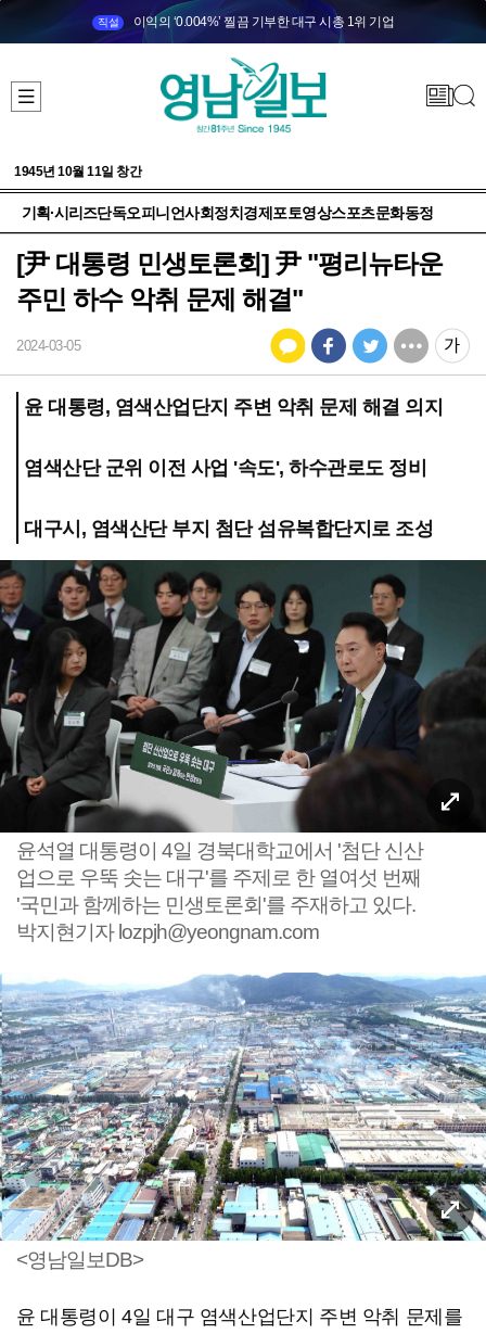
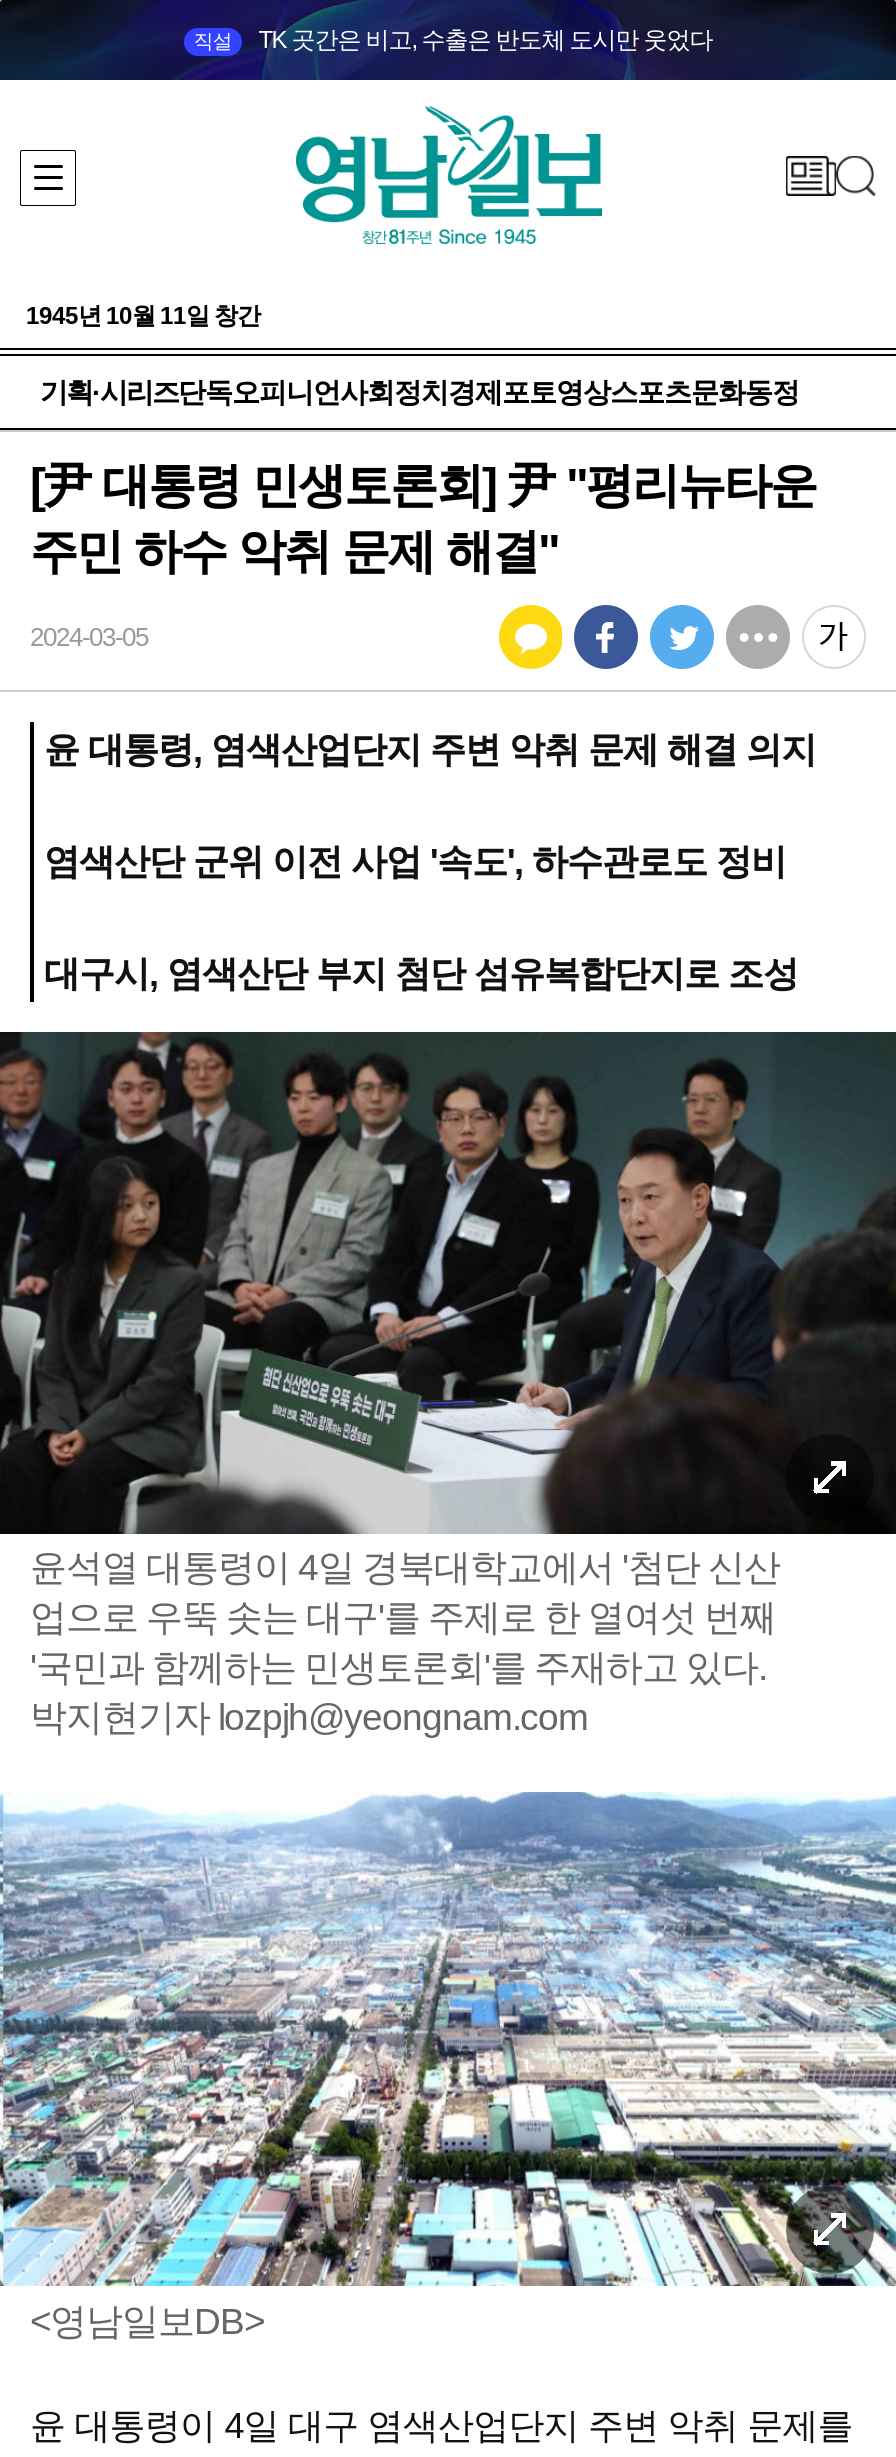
[133,14,394,29] 이익의 ‘0.004%’ 찔끔 기부한 대구 시총 1위 기업 -> [258,26,712,54] TK 곳간은 비고, 수출은 반도체 도시만 웃었다

